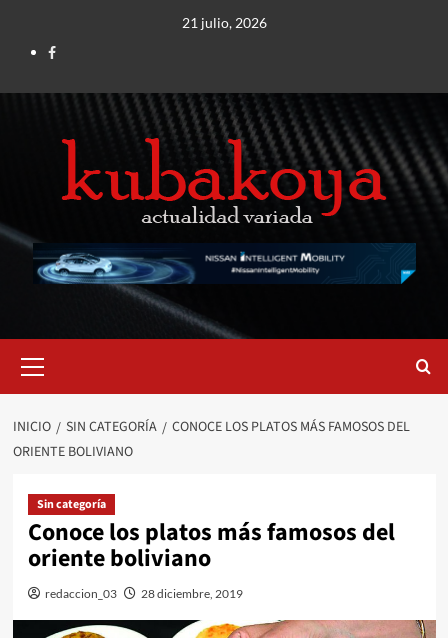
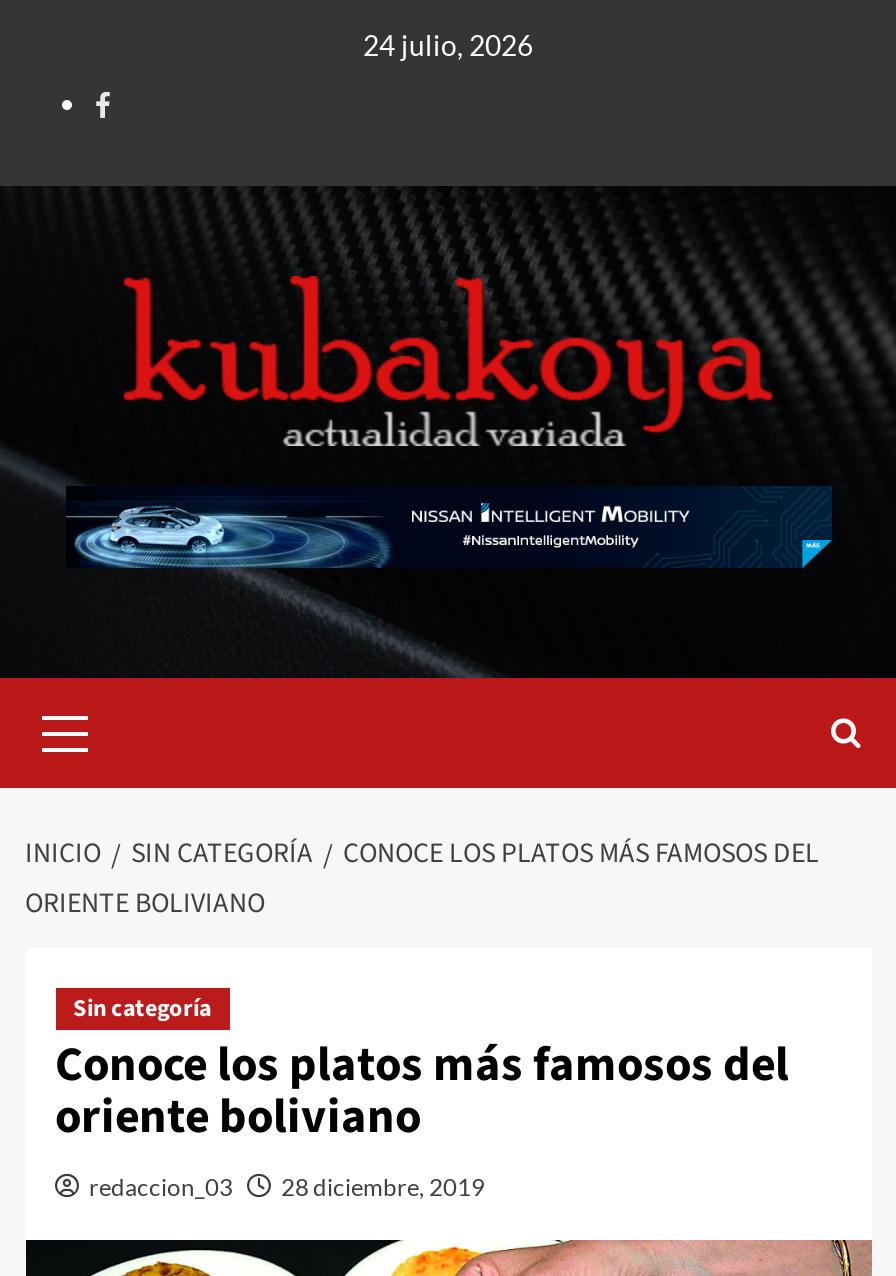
[181,14,266,31] 21 julio, 2026 -> [363,28,533,62] 24 julio, 2026

